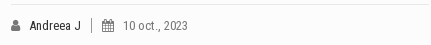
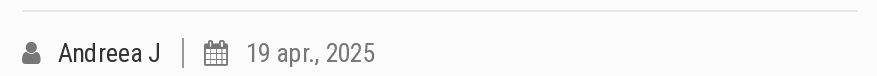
[123,18,188,33] 10 oct., 2023 -> [246,37,374,67] 19 apr., 2025

